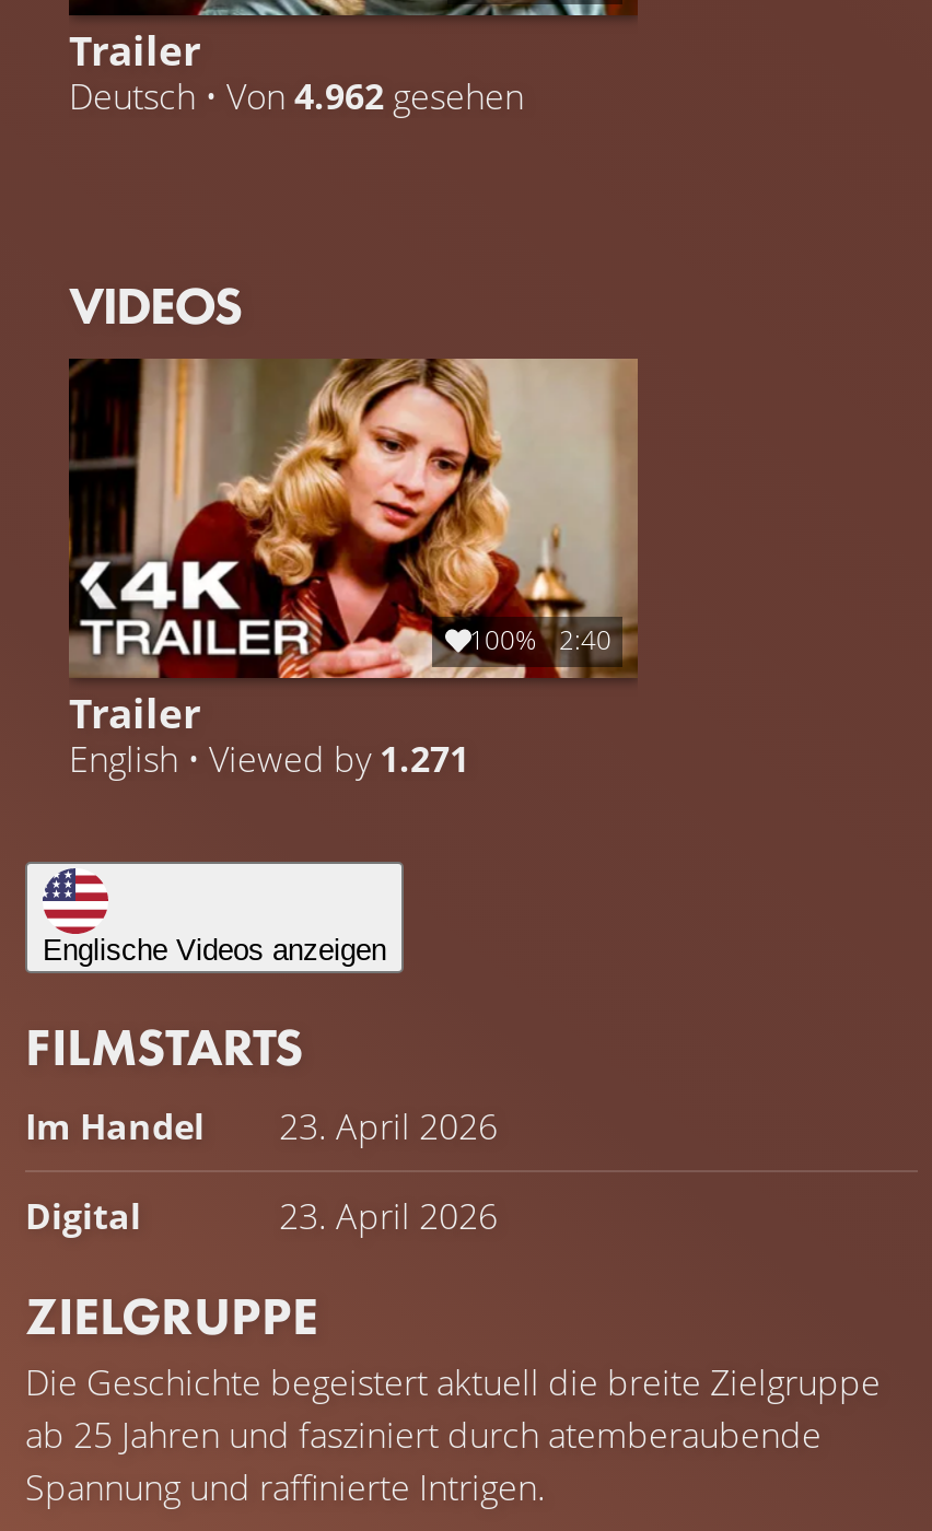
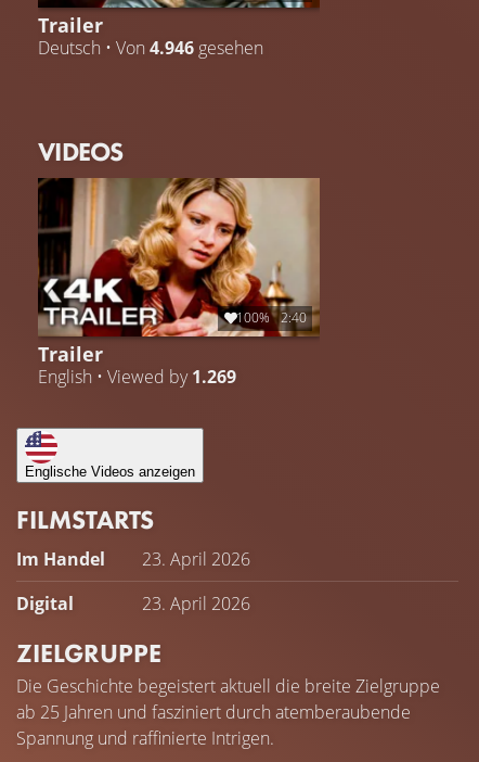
[69,72,524,120] Deutsch • Von 4.962 gesehen -> [38,36,263,59] Deutsch • Von 4.946 gesehen
[69,734,469,783] English • Viewed by 1.271 -> [38,365,236,388] English • Viewed by 1.269

